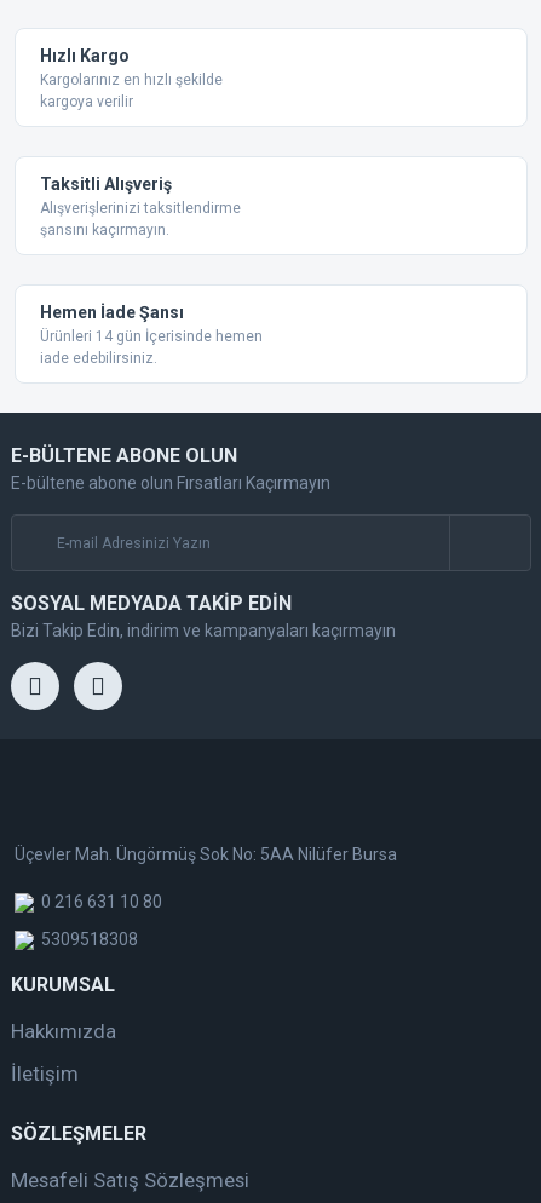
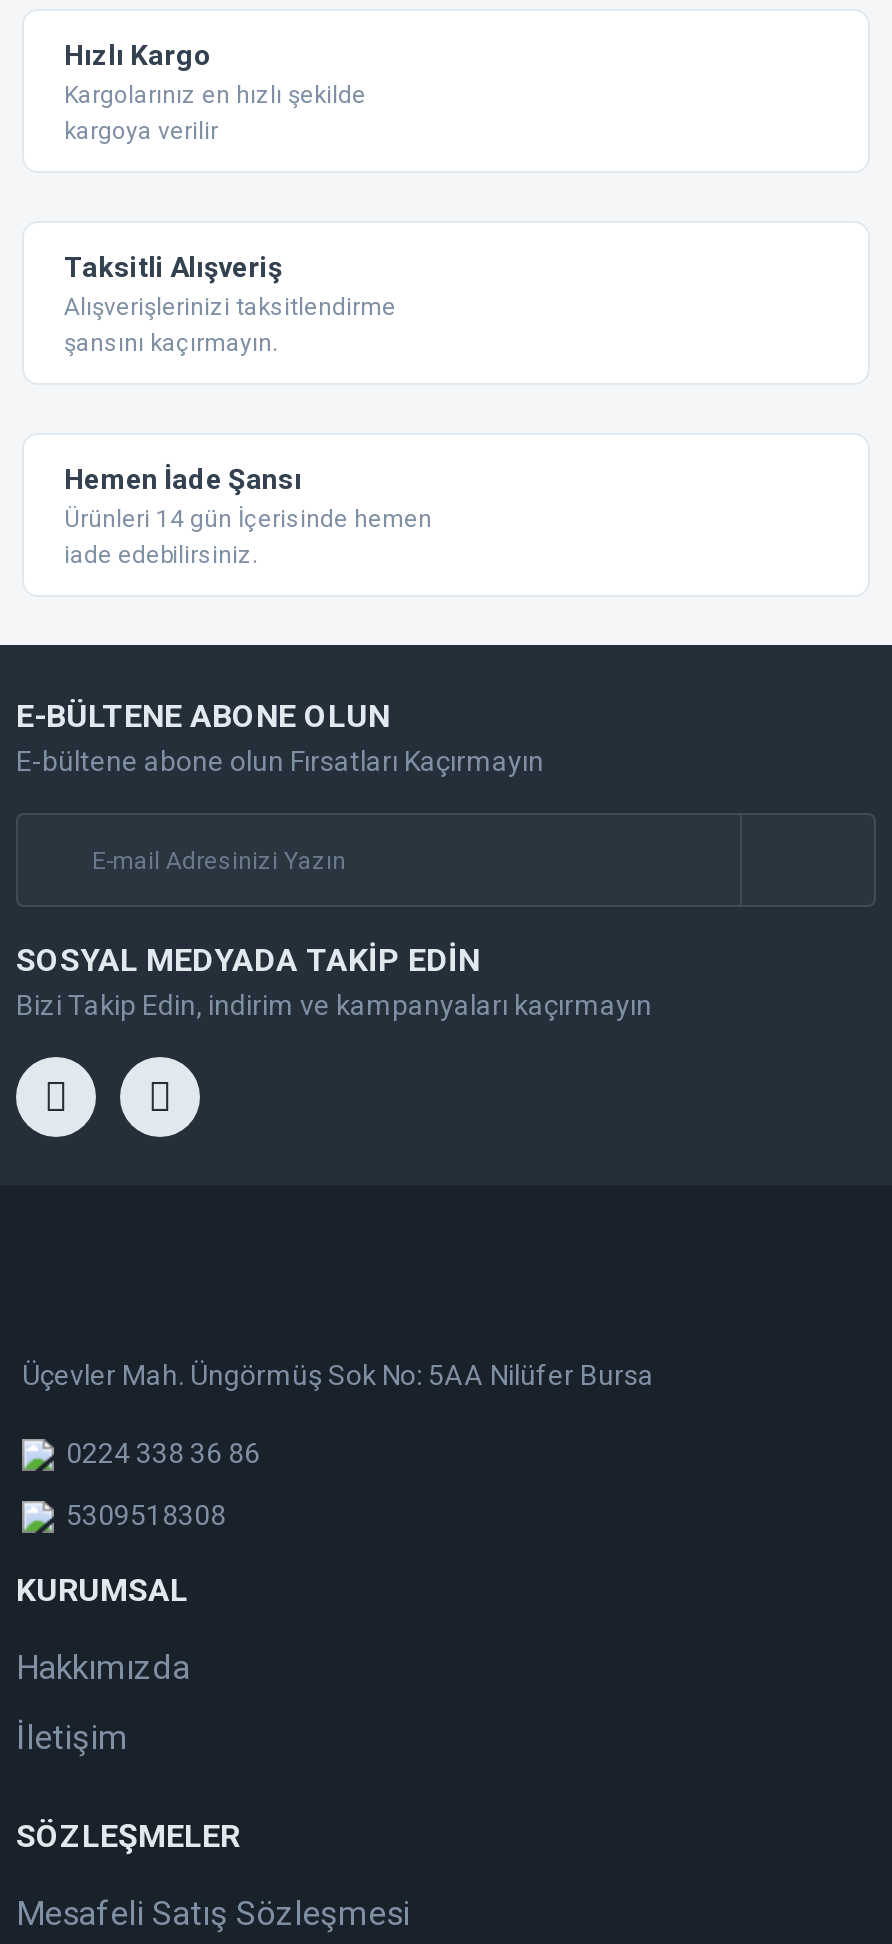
[41,892,162,911] 0 216 631 10 80 -> [66,1437,260,1469] 0224 338 36 86

